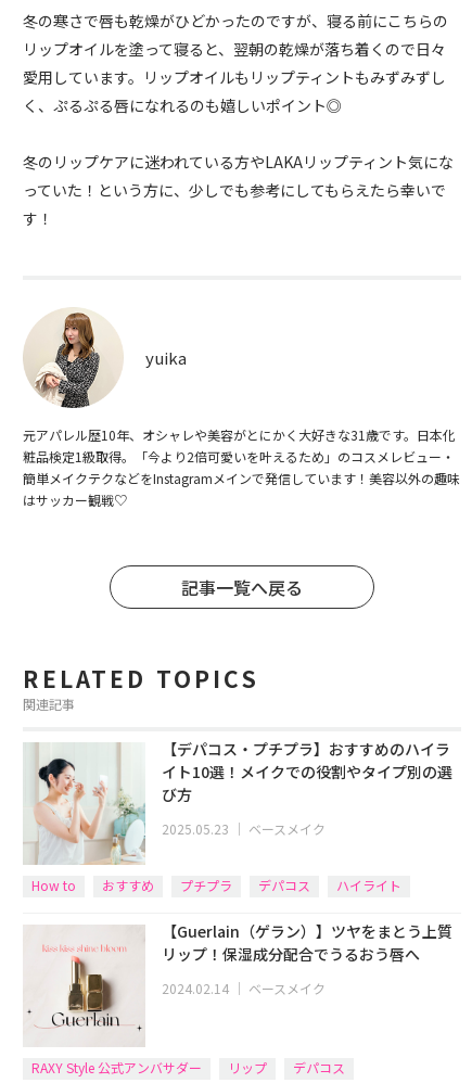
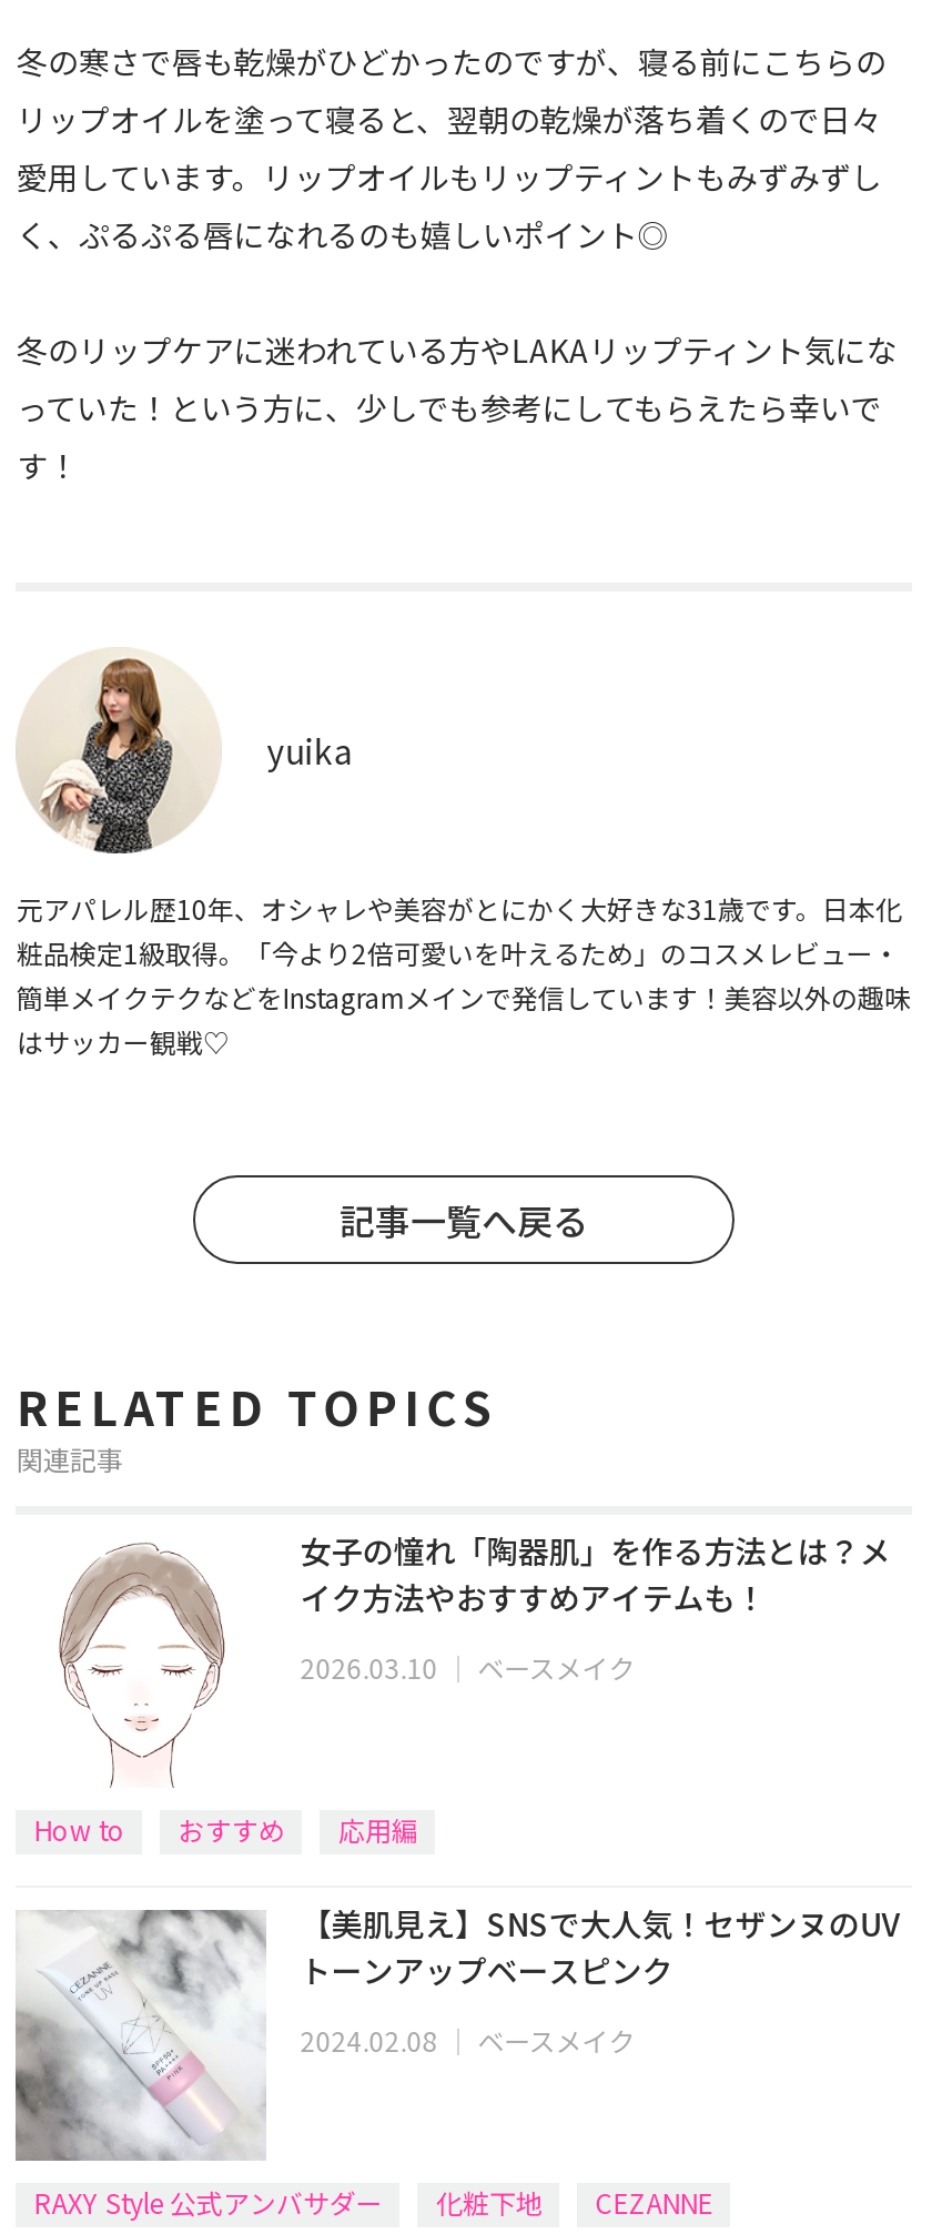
[23,738,453,866] [image] | 【デパコス・プチプラ】おすすめのハイラ | イト10選！メイクでの役割やタイプ別の選 | び方 -> [18,1528,891,1788] [image] | 女子の憧れ「陶器肌」を作る方法とは？メ | イク方法やおすすめアイテムも！
[162,819,326,838] 2025.05.23｜ベースメイク -> [300,1648,635,1686] 2026.03.10｜ベースメイク
[181,876,402,894] プチプラ | デパコス | ハイライト -> [338,1810,418,1848] 応用編
[23,920,453,1047] [image] | 【Guerlain（ゲラン）】ツヤをまとう上質 | リップ！保湿成分配合でうるおう唇へ -> [13,1901,899,2163] [image] | 【美肌見え】SNSで大人気！セザンヌのUV | トーンアップベースピンク
[162,979,326,997] 2024.02.14｜ベースメイク -> [300,2021,635,2059] 2024.02.08｜ベースメイク
[228,1058,345,1076] リップ | デパコス -> [436,2183,713,2220] 化粧下地 | CEZANNE

